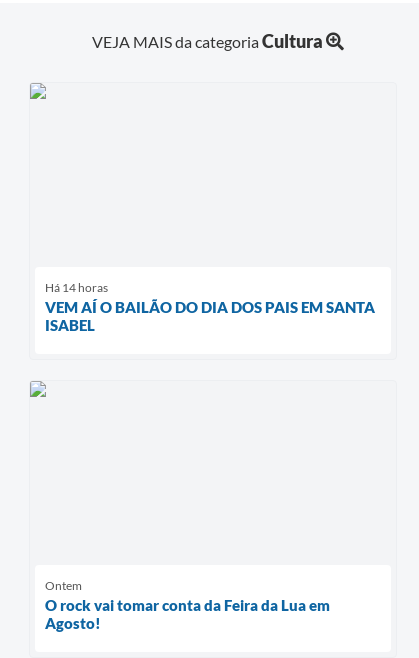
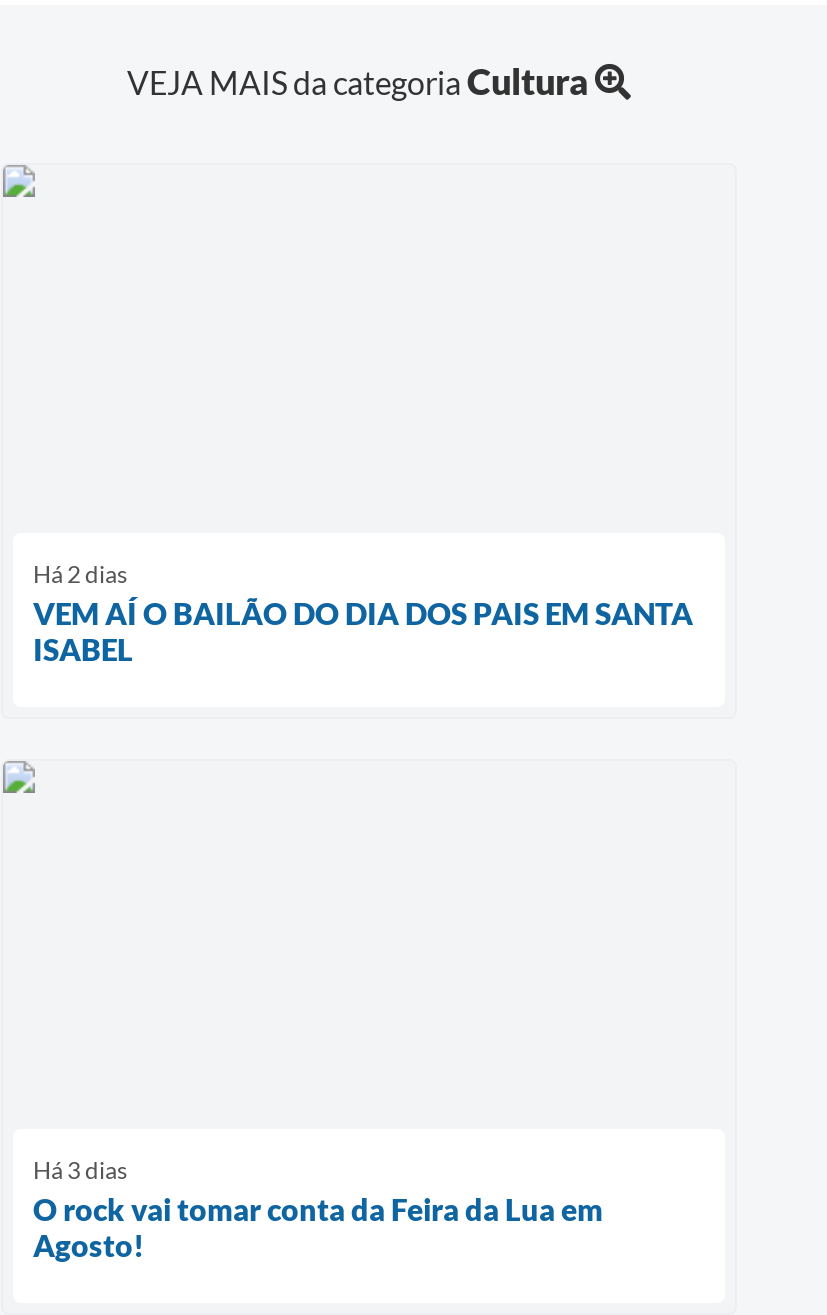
[45,280,108,295] Há 14 horas -> [33,560,127,590] Há 2 dias
[45,578,82,593] Ontem -> [33,1156,127,1186] Há 3 dias

